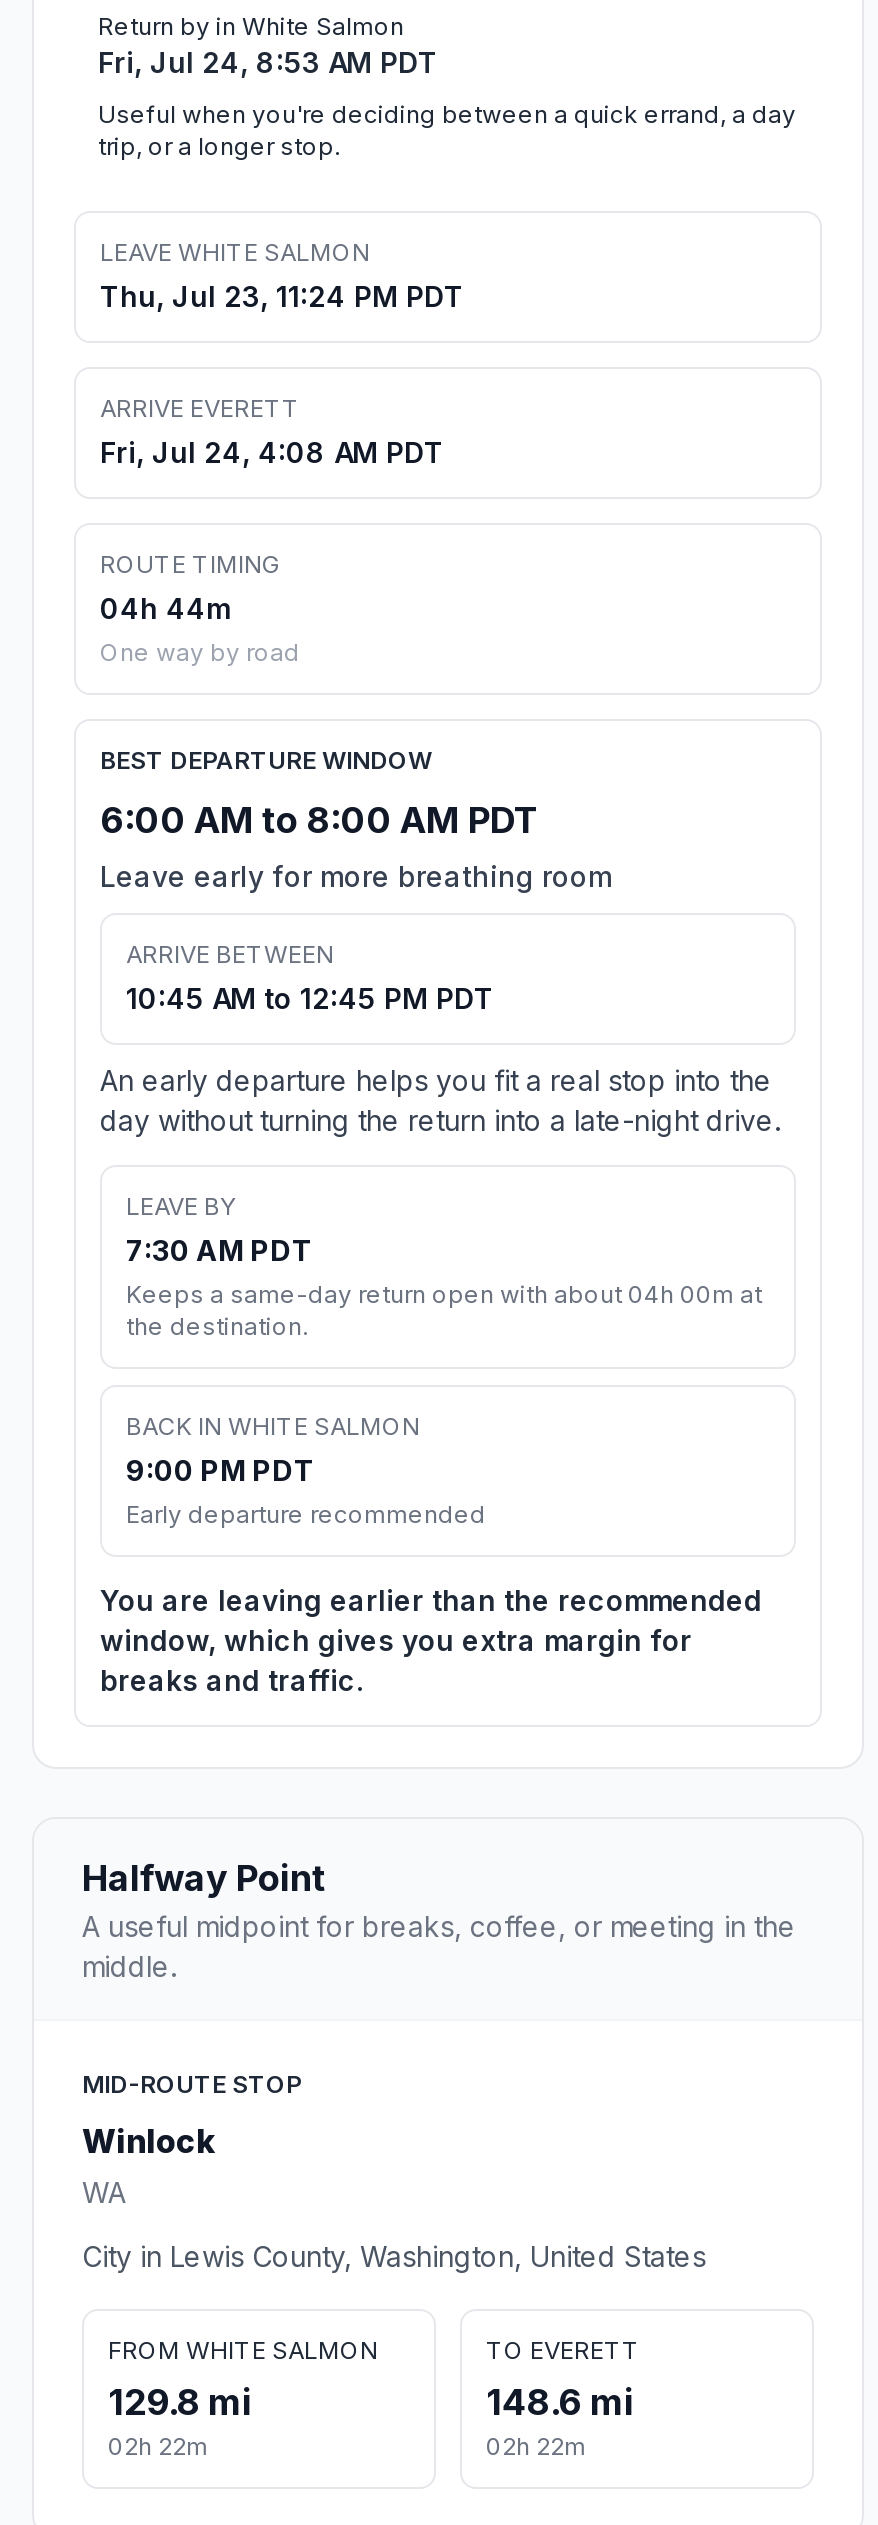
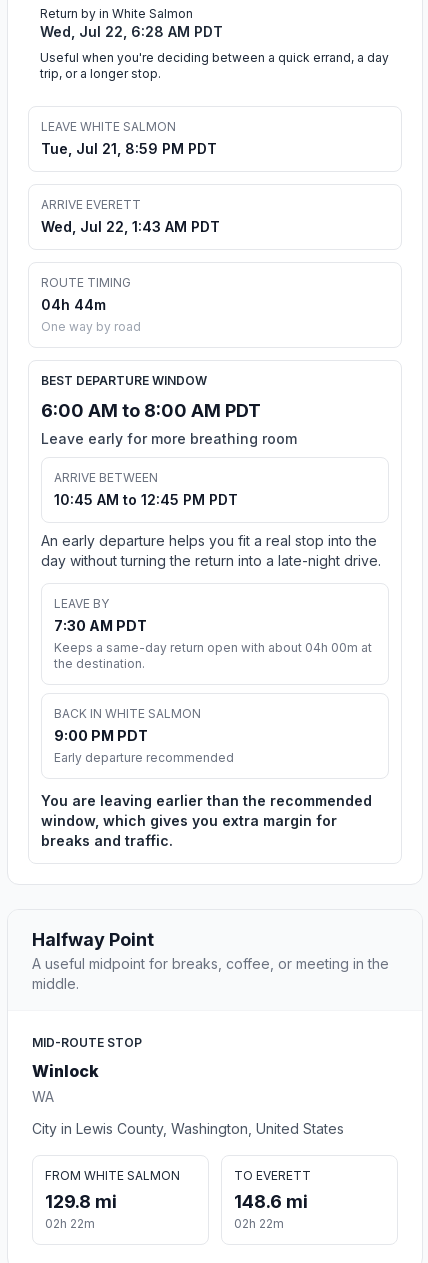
[98,45,438,79] Fri, Jul 24, 8:53 AM PDT -> [40,23,223,40] Wed, Jul 22, 6:28 AM PDT
[100,279,464,313] Thu, Jul 23, 11:24 PM PDT -> [41,140,217,157] Tue, Jul 21, 8:59 PM PDT
[100,435,444,469] Fri, Jul 24, 4:08 AM PDT -> [41,218,220,235] Wed, Jul 22, 1:43 AM PDT

